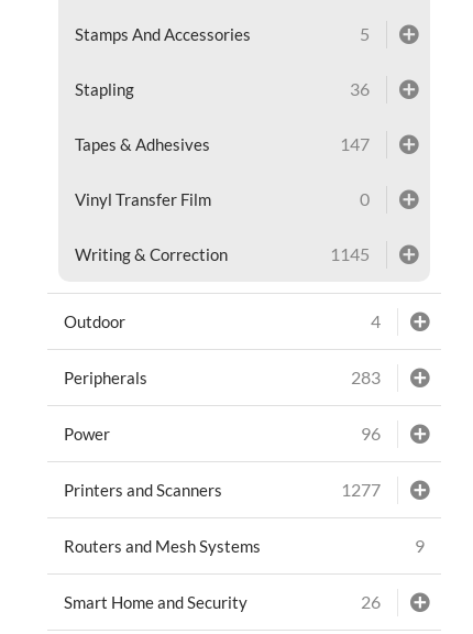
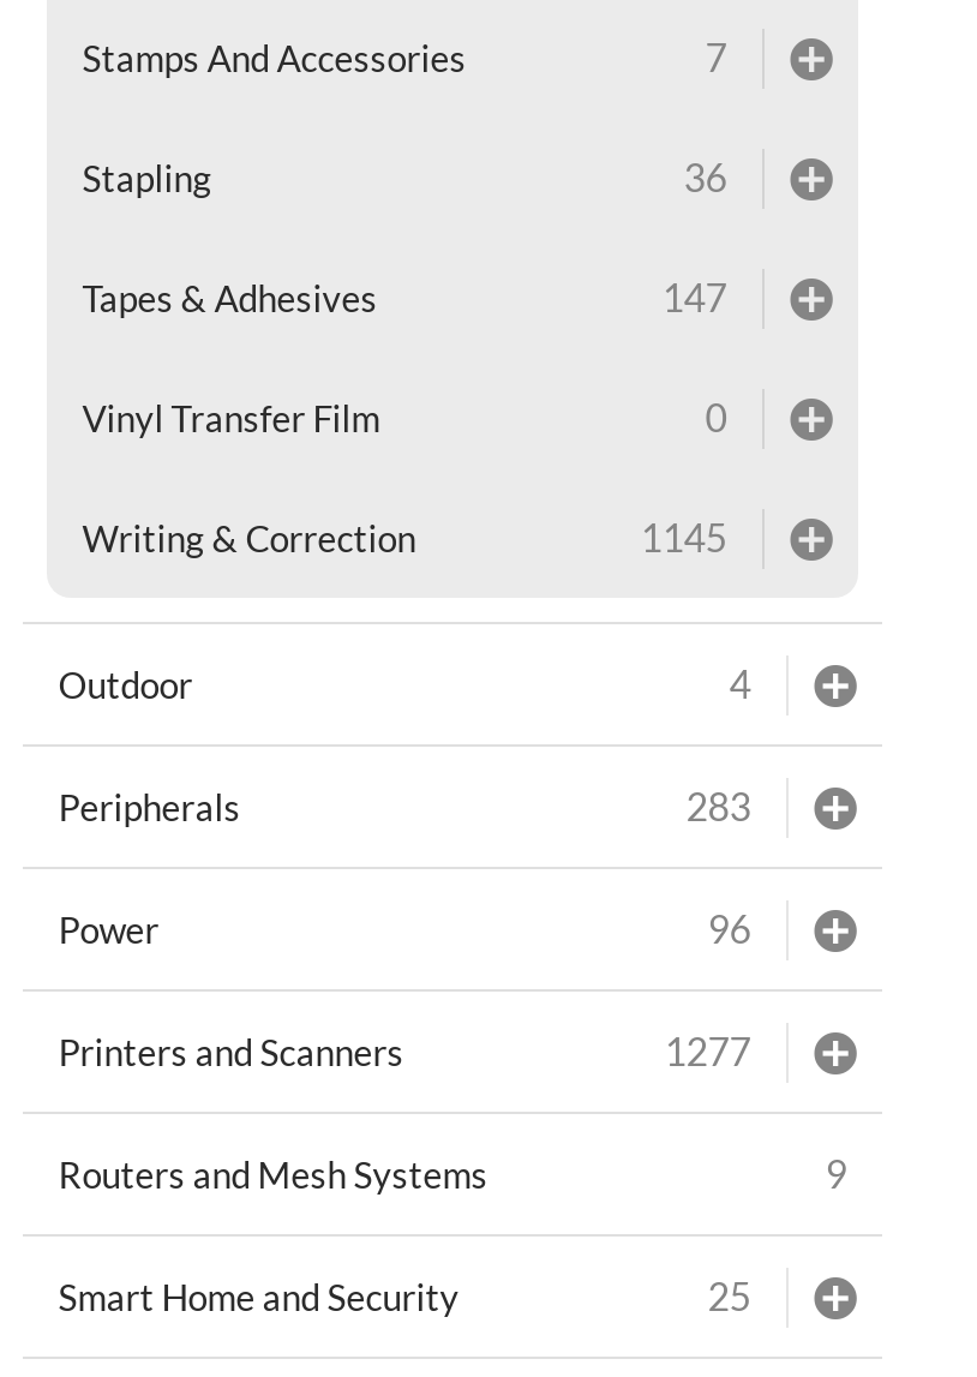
[360,23,370,44] 5 -> [705,34,727,79] 7
[361,591,381,612] 26 -> [707,1273,751,1318] 25

